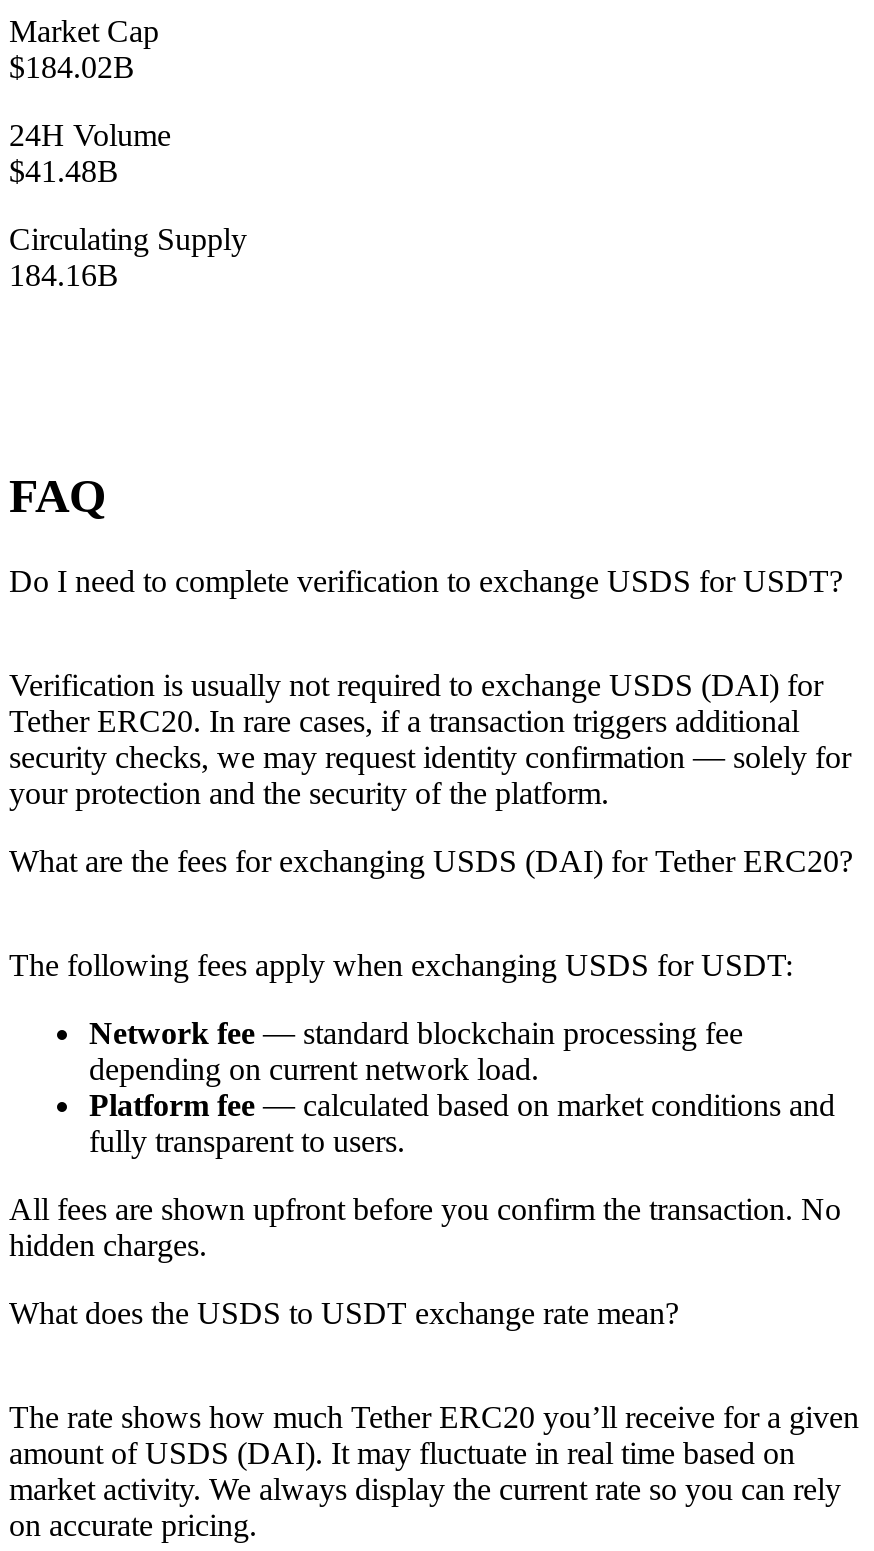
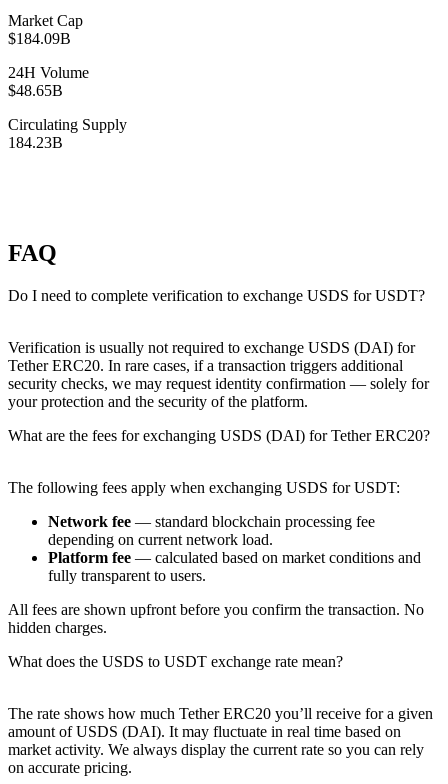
[9,50,135,84] $184.02B -> [8,30,71,47] $184.09B
[9,154,119,188] $41.48B -> [8,82,63,99] $48.65B
[9,258,119,292] 184.16B -> [8,134,63,151] 184.23B

